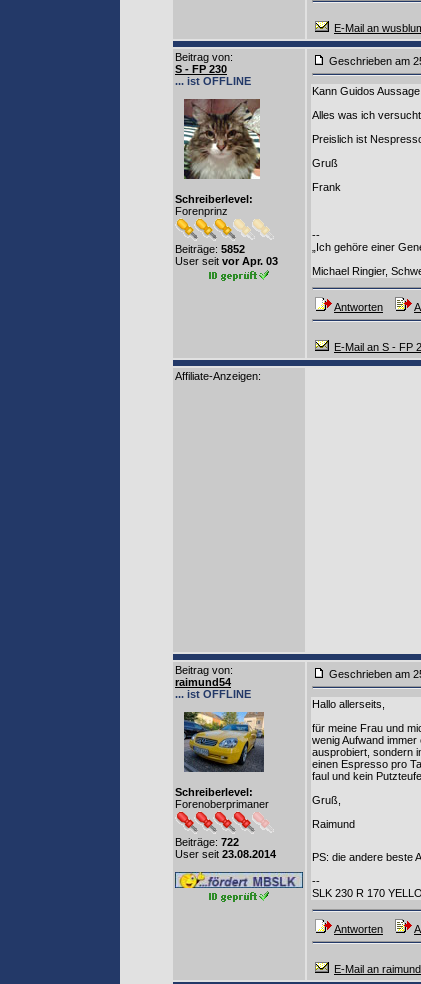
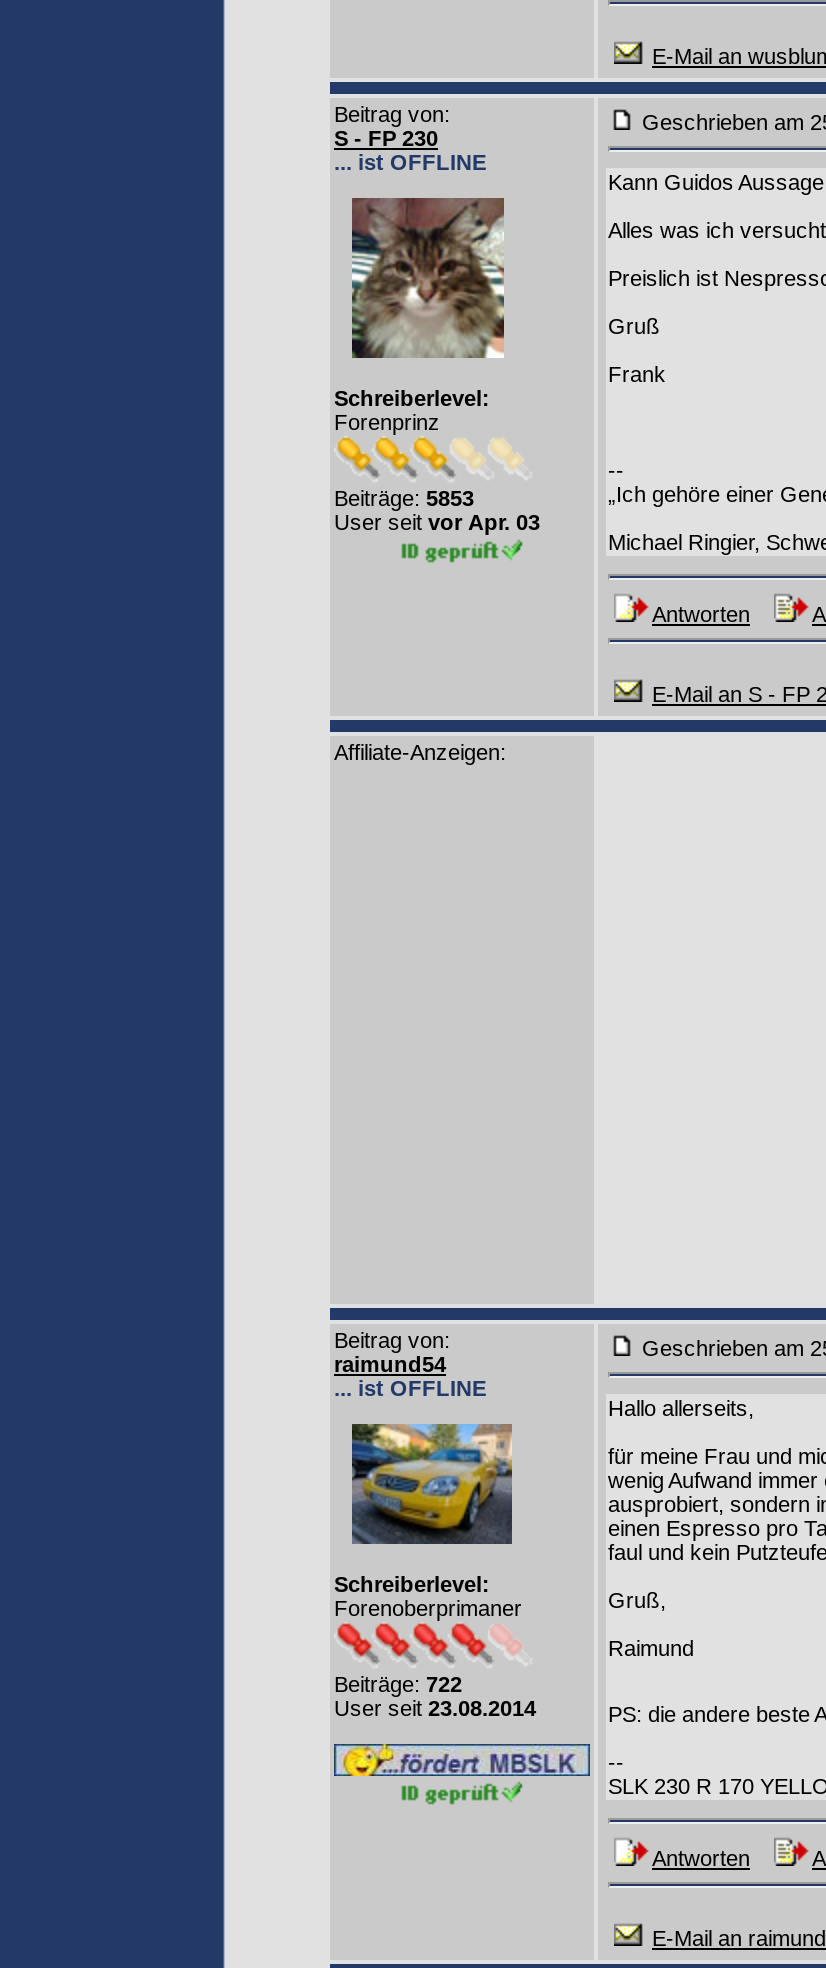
[175,243,245,255] Beiträge: 5852 -> [334,486,474,510] Beiträge: 5853

